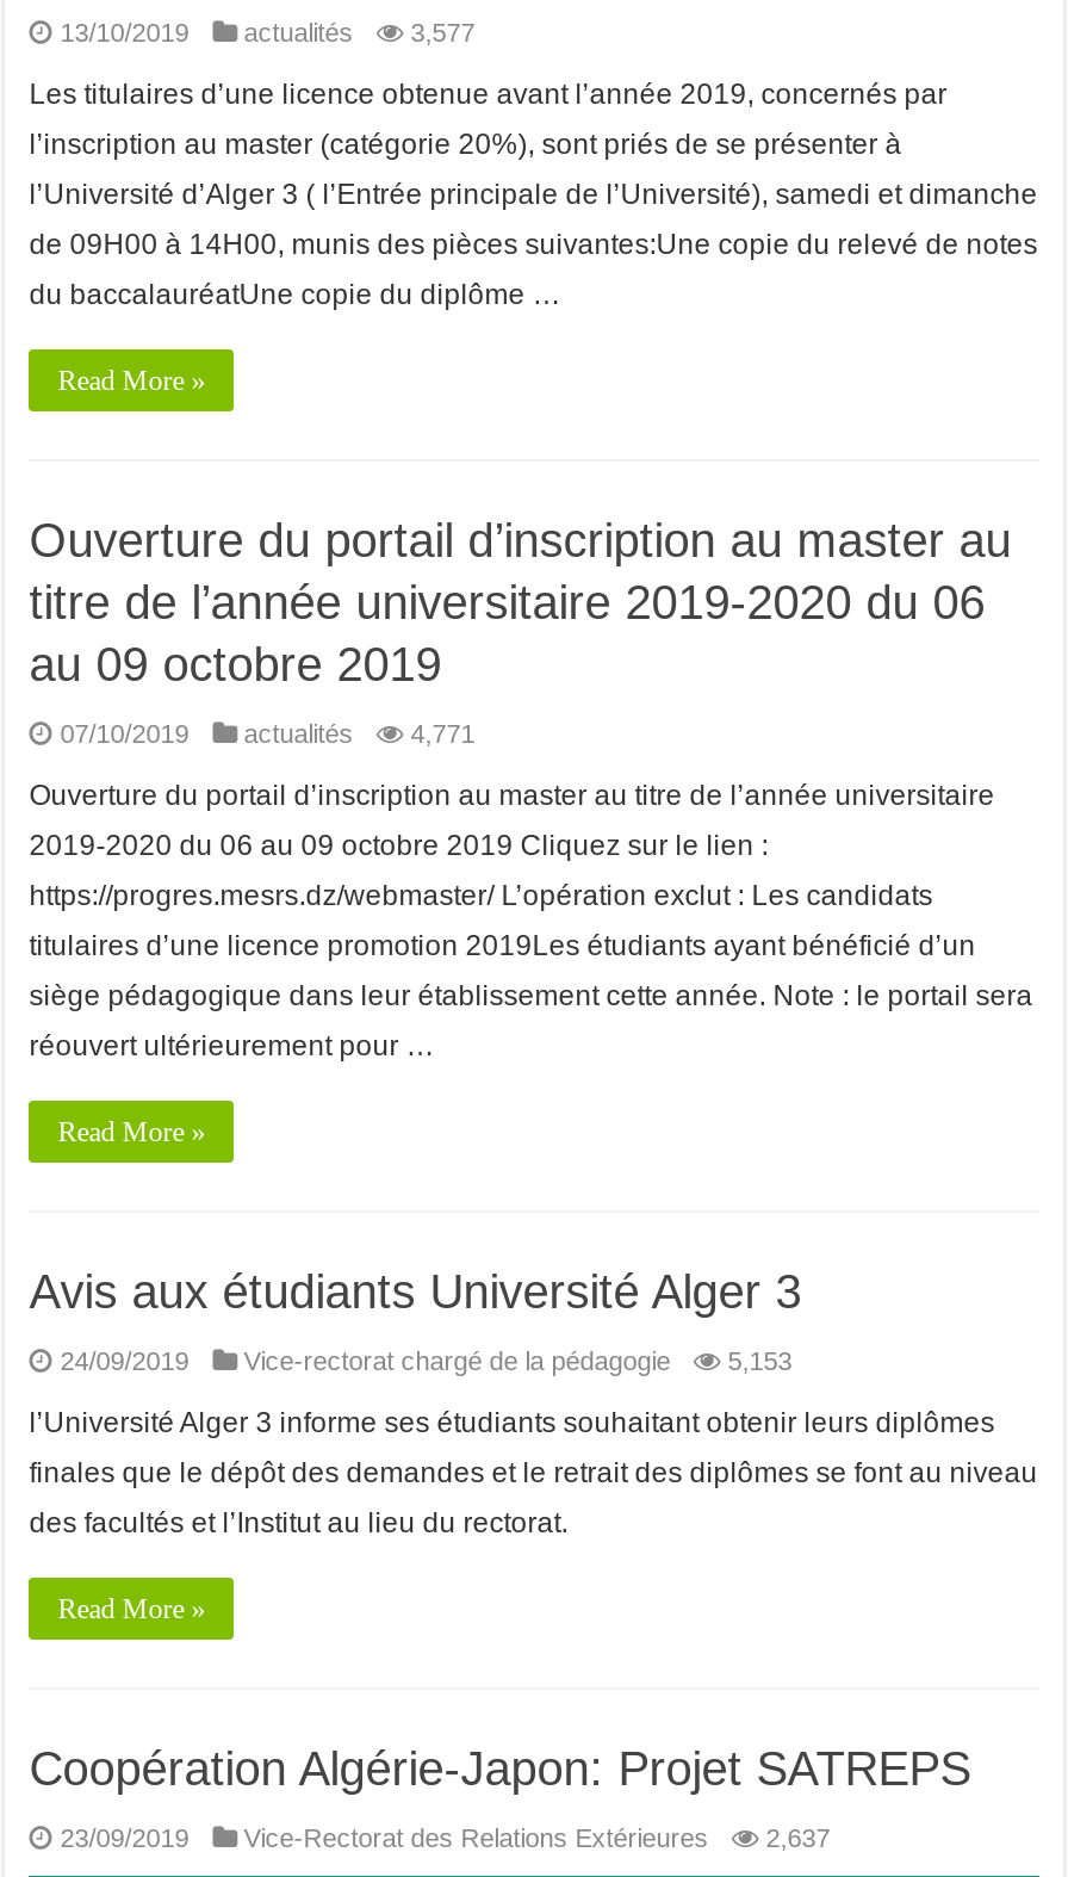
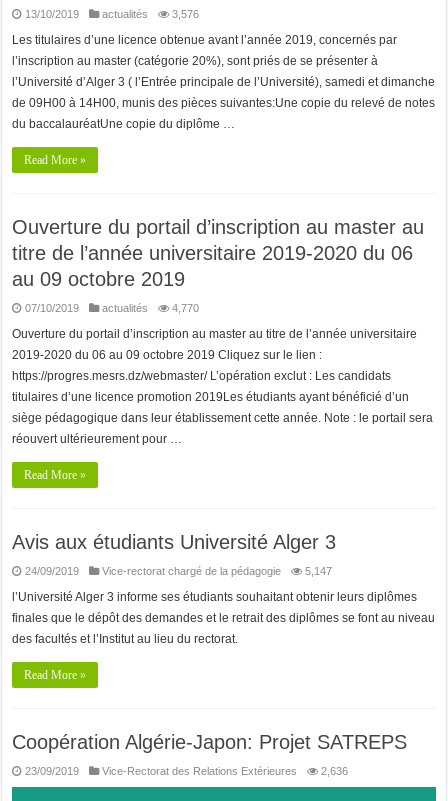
[411,18,475,46] 3,577 -> [172,8,199,20] 3,576
[60,719,475,747] 07/10/2019 actualités 4,771 -> [25,302,199,314] 07/10/2019 actualités 4,770
[60,1346,792,1375] 24/09/2019 Vice-rectorat chargé de la pédagogie 5,153 -> [25,565,332,577] 24/09/2019 Vice-rectorat chargé de la pédagogie 5,147
[60,1823,830,1852] 23/09/2019 Vice-Rectorat des Relations Extérieures 2,637 -> [25,765,348,777] 23/09/2019 Vice-Rectorat des Relations Extérieures 2,636

